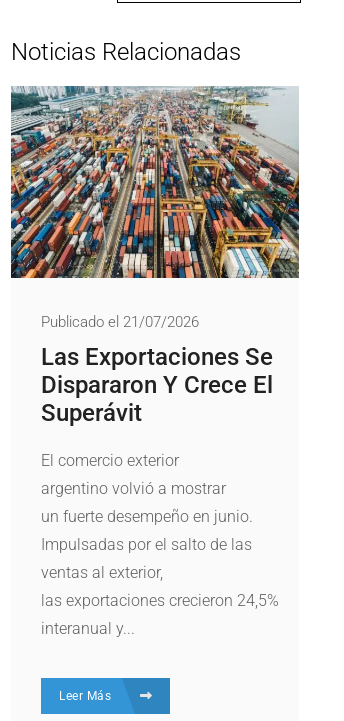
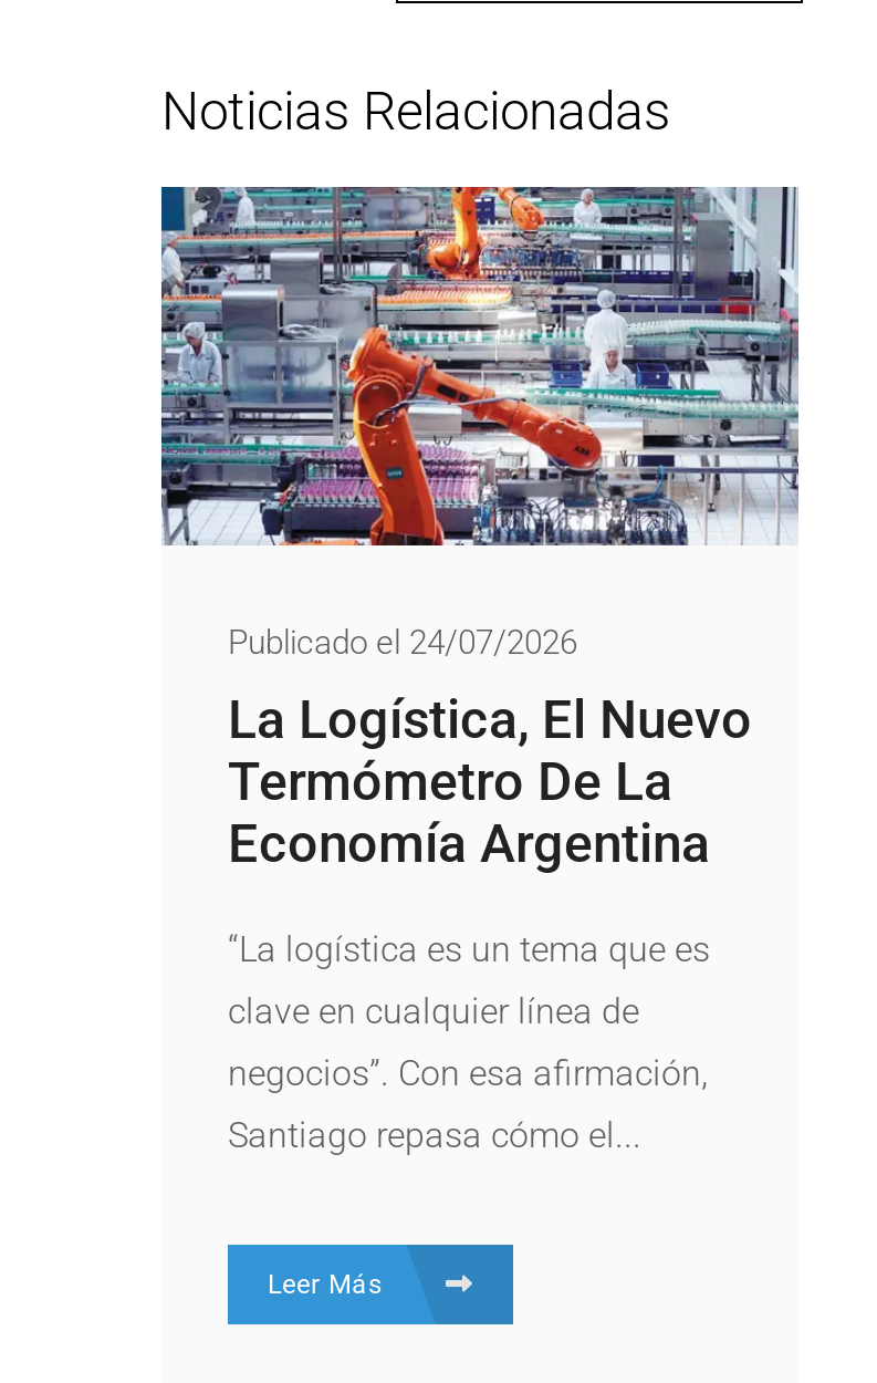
[10,86,300,638] [image] | Publicado el 21/07/2026 | Las Exportaciones Se | Dispararon Y Crece El | Superávit | El comercio exterior | argentino volvió a mostrar | un fuerte desempeño en junio. | Impulsadas por el salto de las | ventas al exterior, | las exportaciones crecieron 24,5% | interanual y... -> [159,185,801,1158] [image] | Publicado el 24/07/2026 | La Logística, El Nuevo | Termómetro De La | Economía Argentina | “La logística es un tema que es | clave en cualquier línea de | negocios”. Con esa afirmación, | Santiago repasa cómo el...

